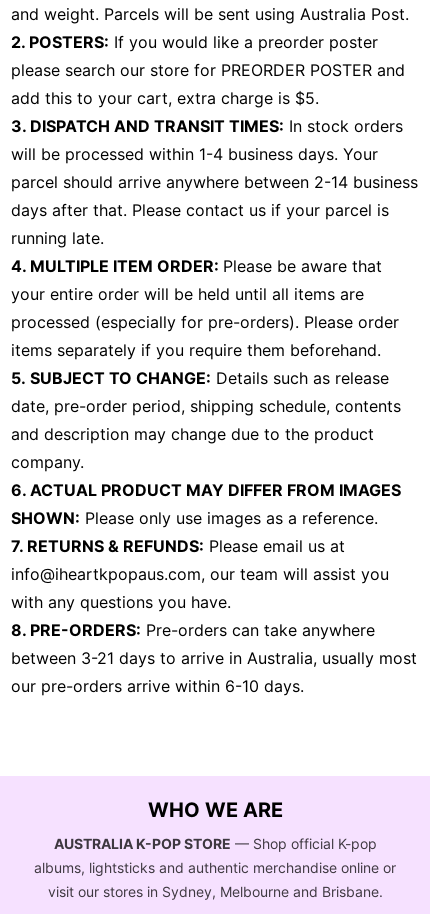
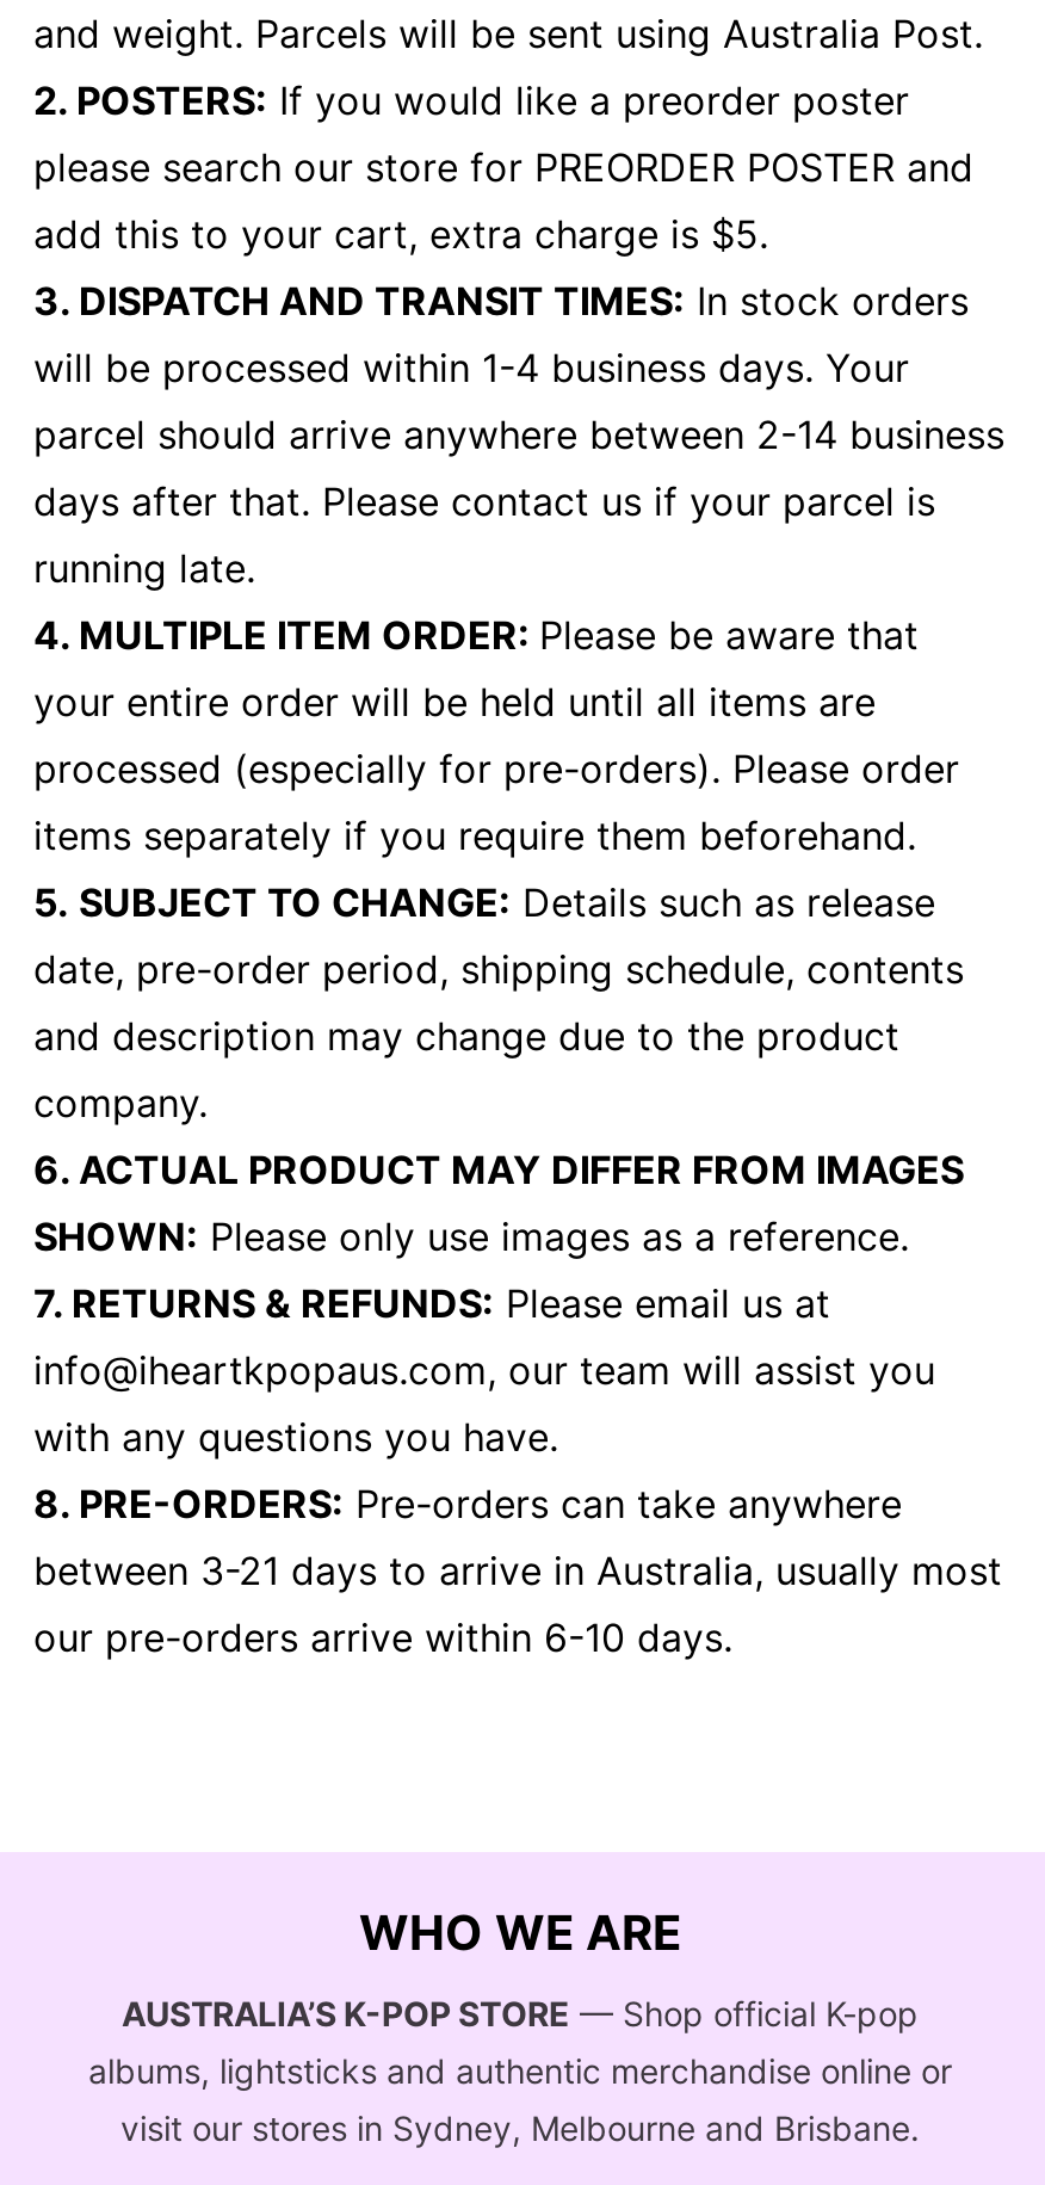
[53,835,376,852] AUSTRALIA K-POP STORE — Shop official K-pop -> [122,1992,919,2033] AUSTRALIA’S K-POP STORE — Shop official K-pop

